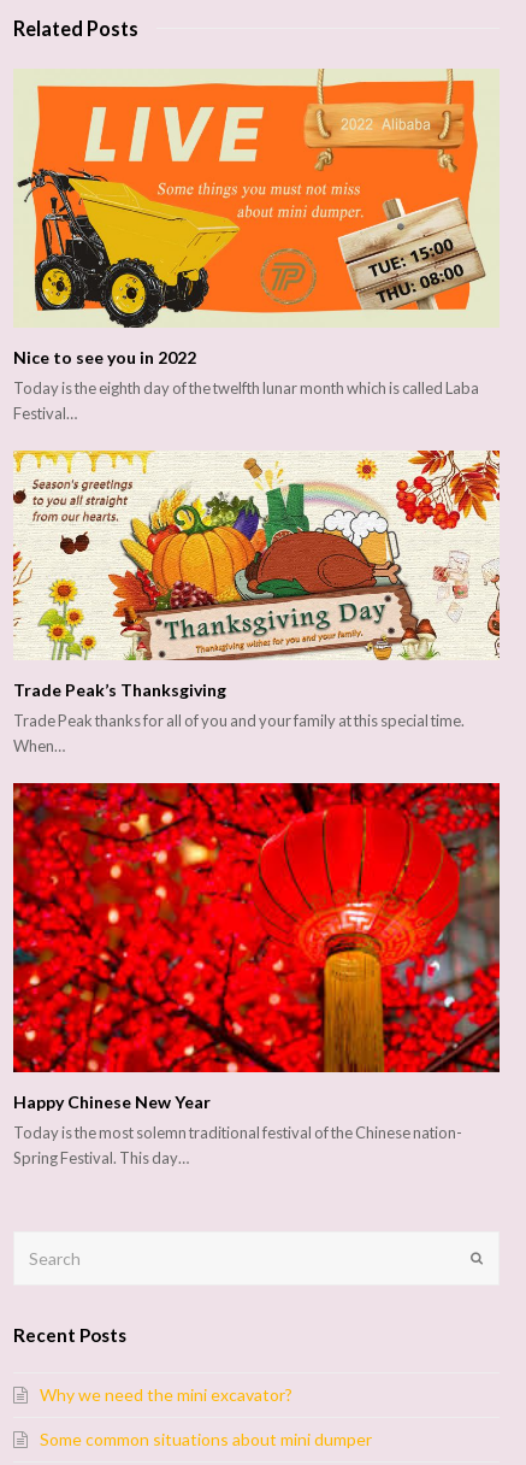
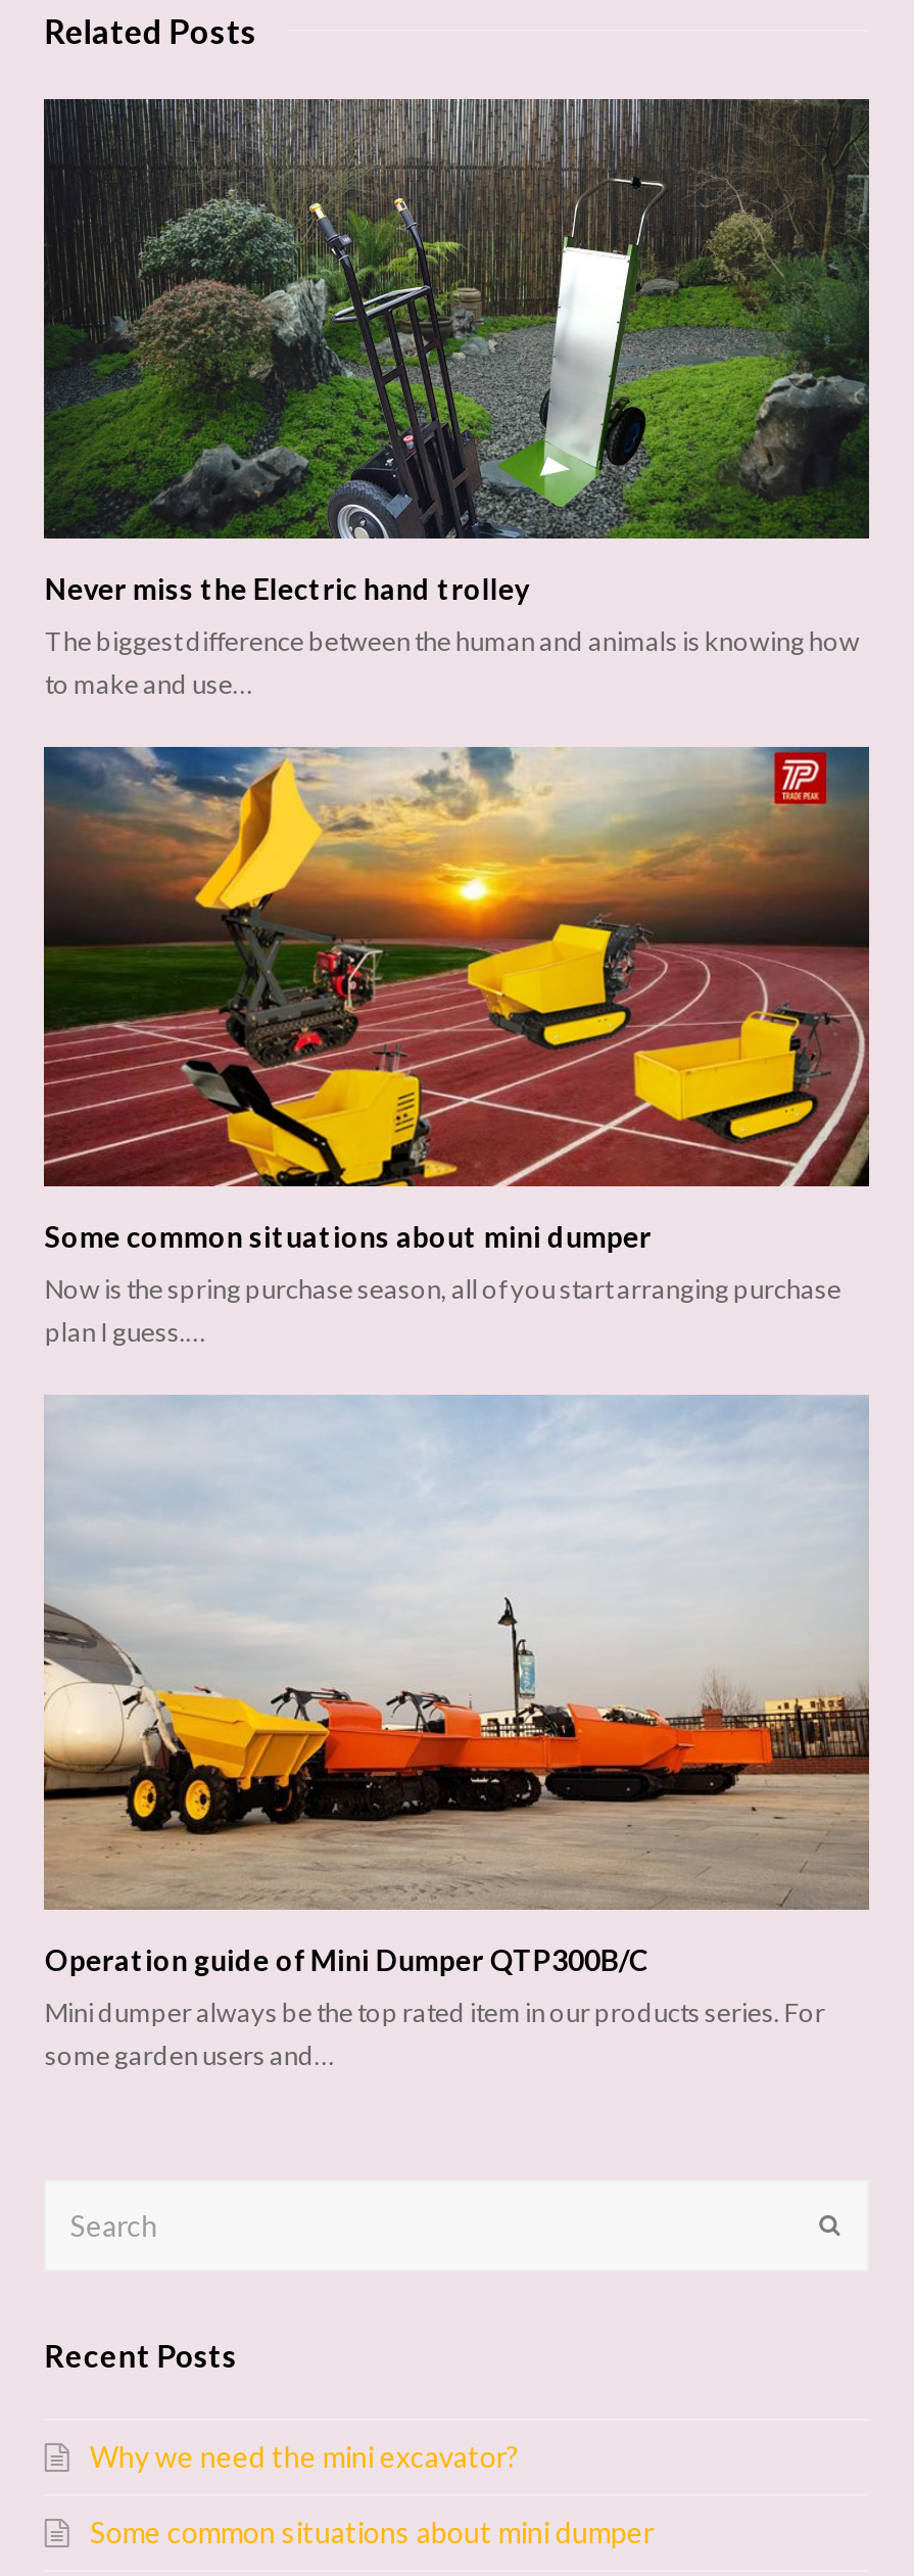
[13,69,500,368] [image] | Nice to see you in 2022 -> [42,97,871,606] [image] | Never miss the Electric hand trolley
[14,378,480,423] Today is the eighth day of the twelfth lunar month which is called Laba | Festival… -> [45,625,860,700] The biggest difference between the human and animals is knowing how | to make and use…
[12,449,501,700] [image] | Trade Peak’s Thanksgiving -> [42,745,871,1254] [image] | Some common situations about mini dumper
[14,711,465,756] Trade Peak thanks for all of you and your family at this special time. | When… -> [45,1273,841,1348] Now is the spring purchase season, all of you start arranging purchase | plan I guess.…
[12,789,501,1112] [image] | Happy Chinese New Year -> [42,1395,869,1977] [image] | Operation guide of Mini Dumper QTP300B/C
[14,1123,463,1167] Today is the most solemn traditional festival of the Chinese nation- | Spring Festival. This day… -> [45,1996,825,2071] Mini dumper always be the top rated item in our products series. For | some garden users and…

